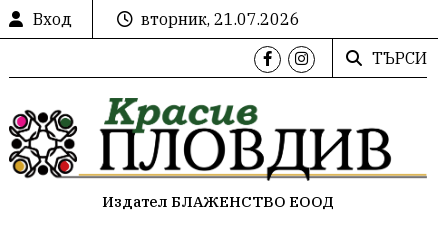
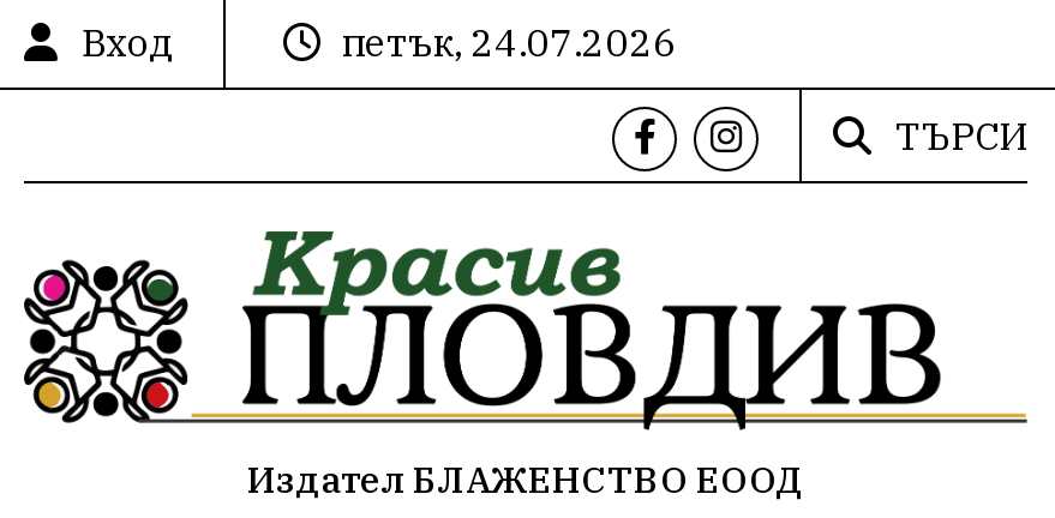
[141,9,300,29] вторник, 21.07.2026 -> [341,18,677,66] петък, 24.07.2026

